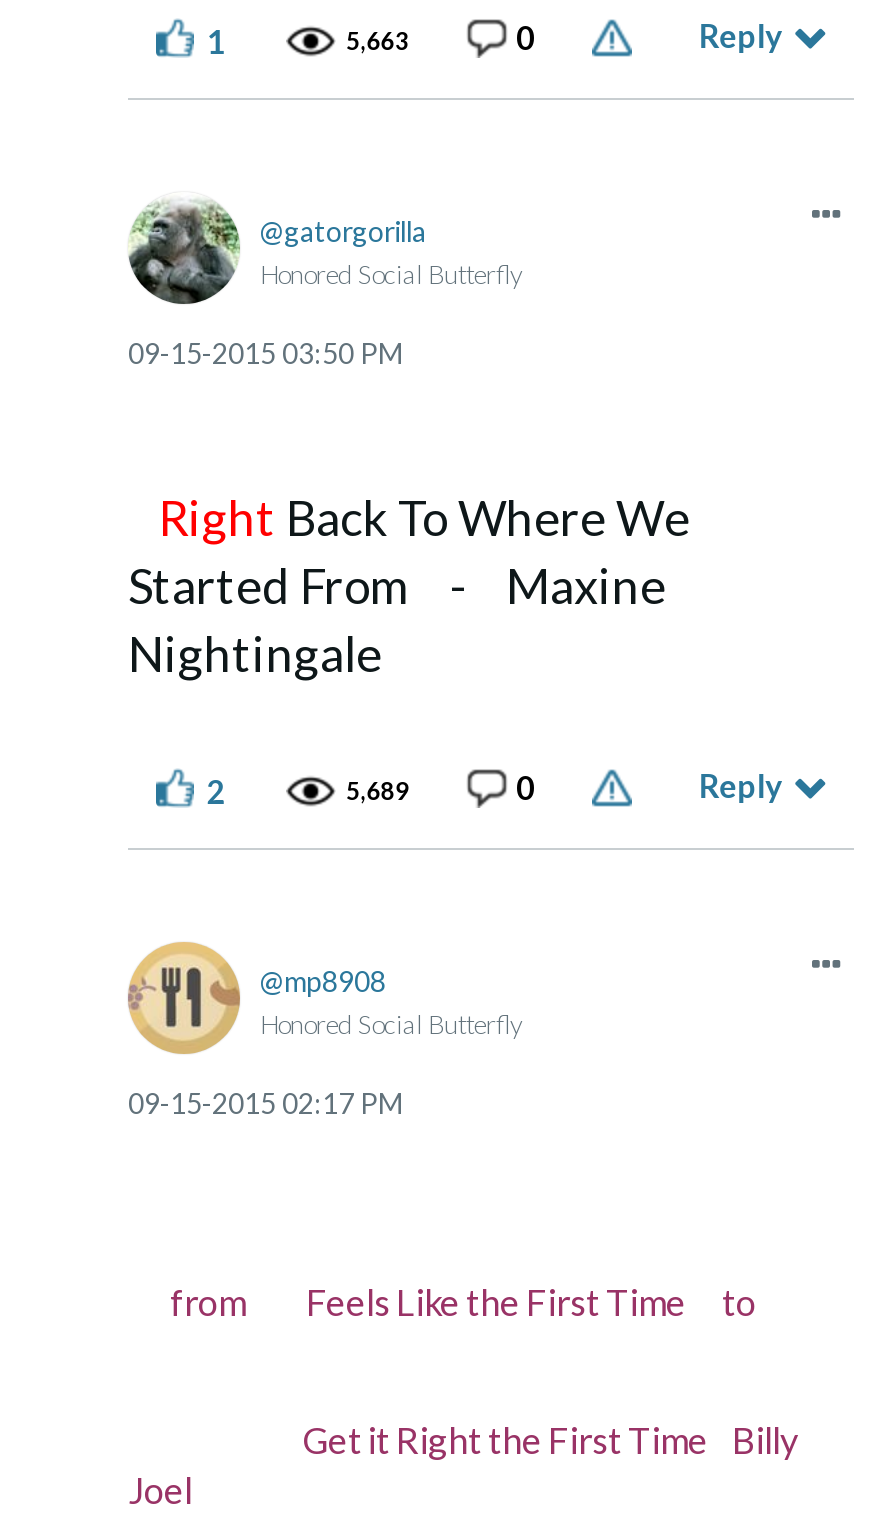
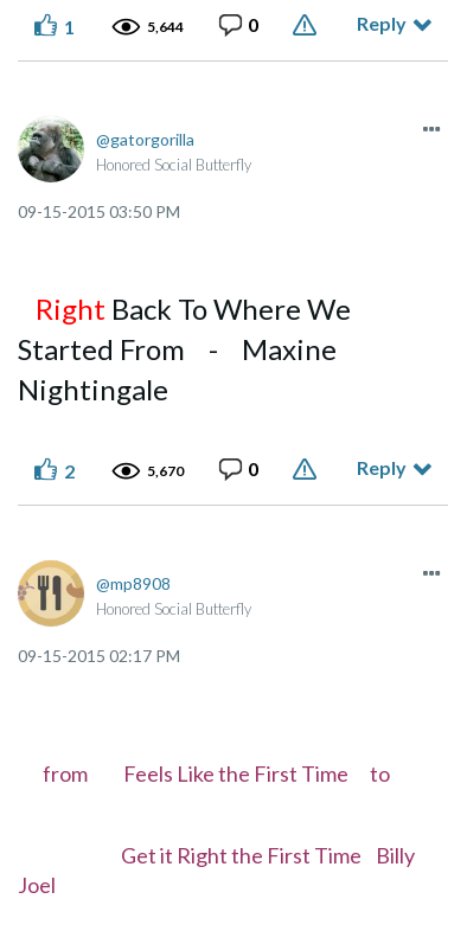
[346,25,408,55] 5,663 -> [147,17,184,35] 5,644
[346,775,408,805] 5,689 -> [147,462,184,479] 5,670

